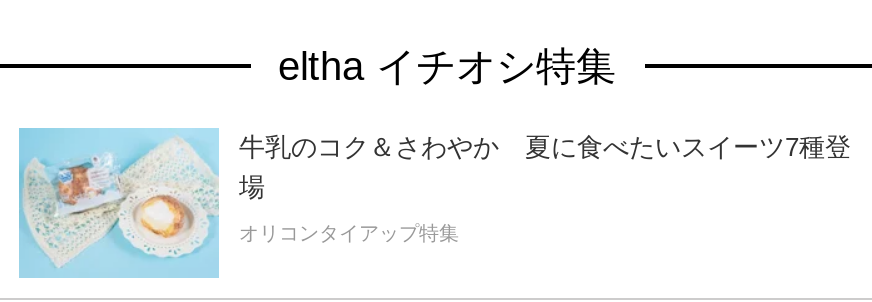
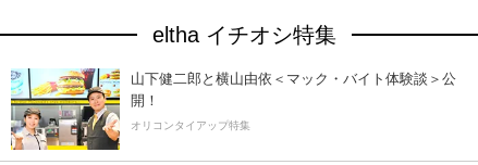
[17,128,851,280] [image] | 牛乳のコク＆さわやか 夏に食べたいスイーツ7種登 | 場 -> [10,67,456,151] [image] | 山下健二郎と横山由依＜マック・バイト体験談＞公 | 開！

